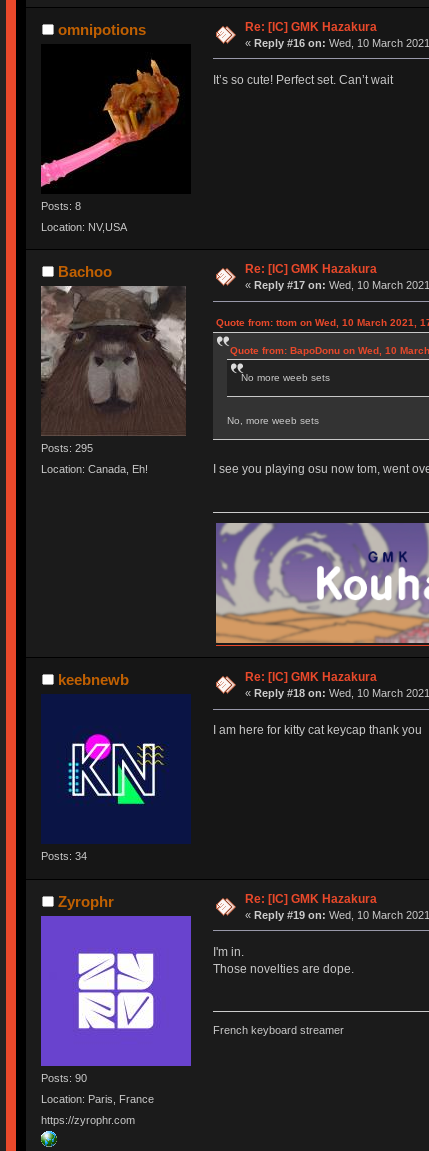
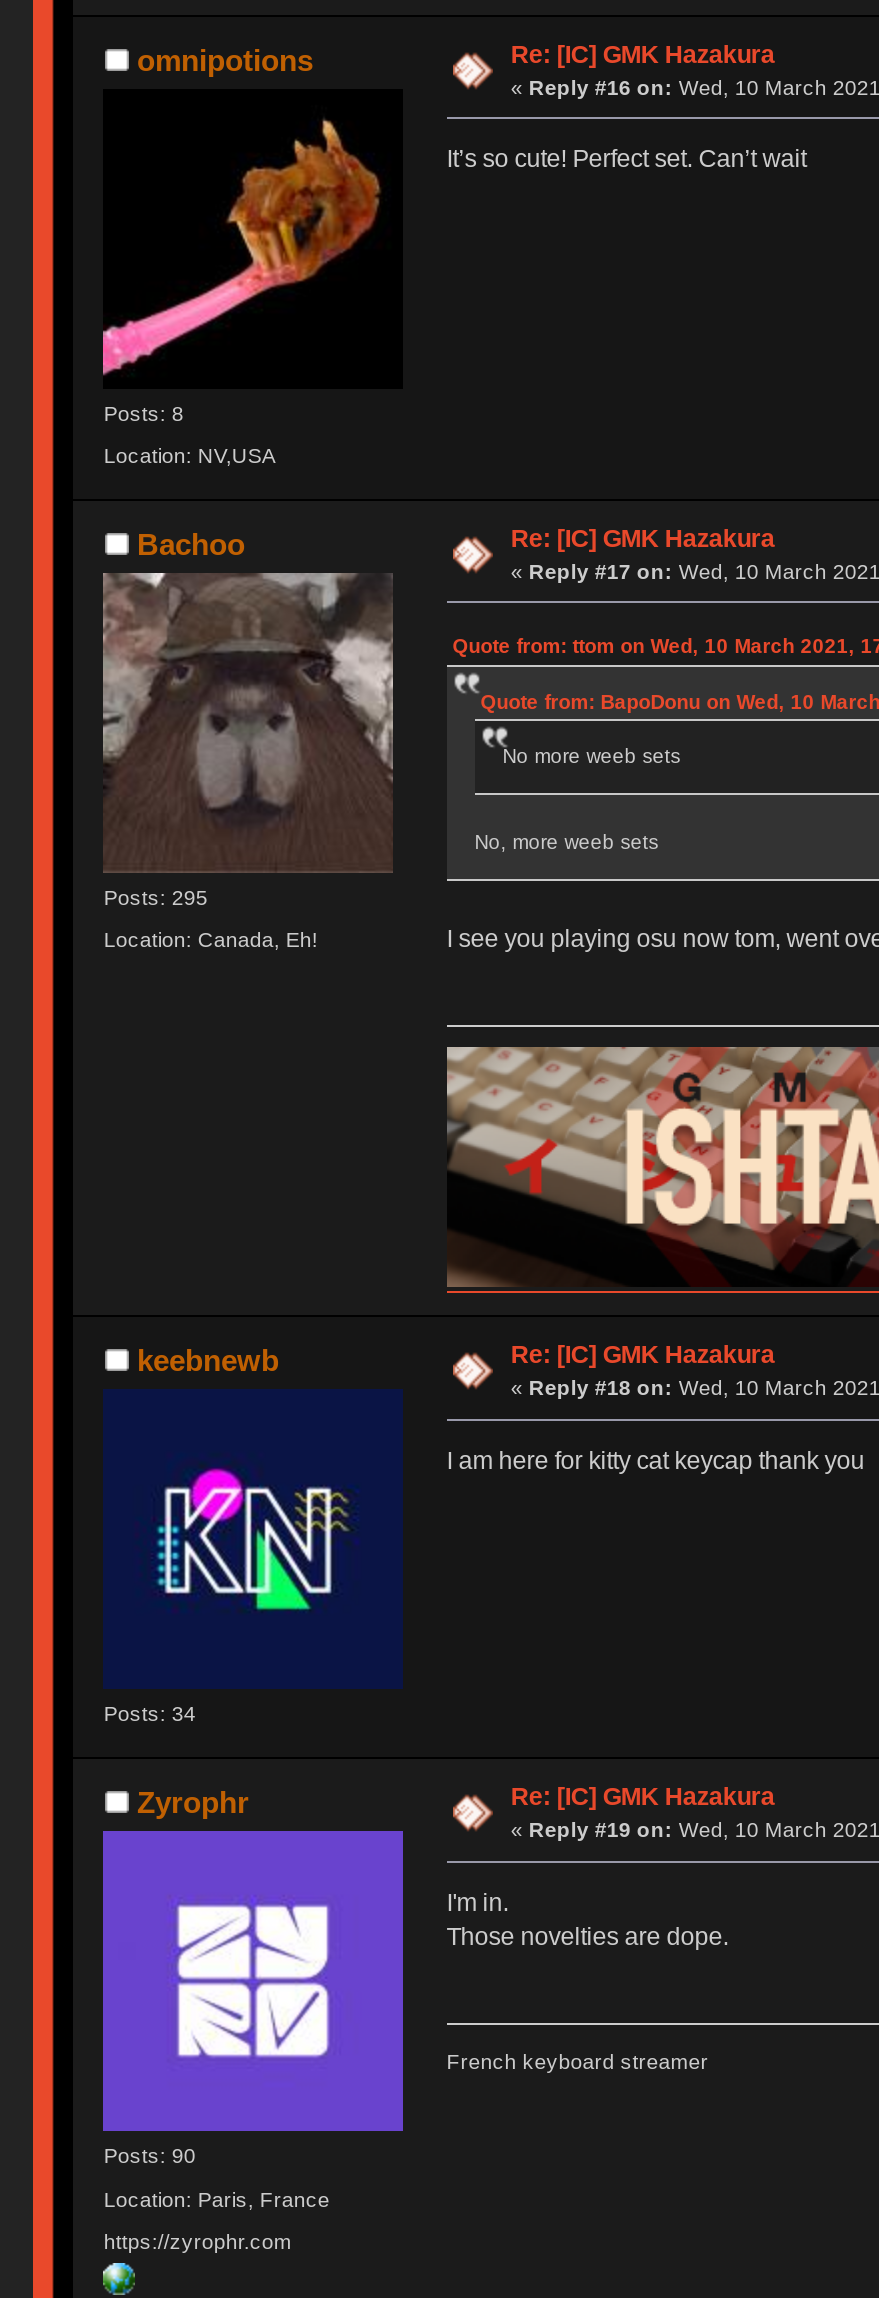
[213,522,426,644] [image] -> [445,1045,873,1293] [image]

